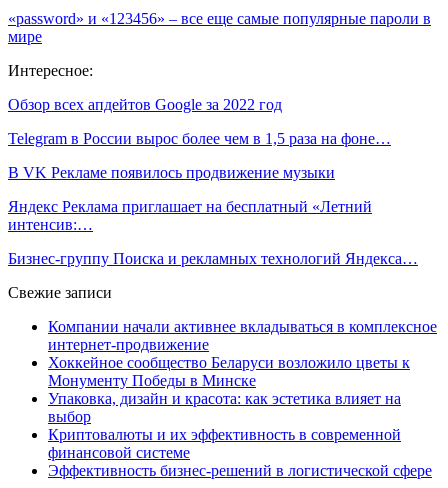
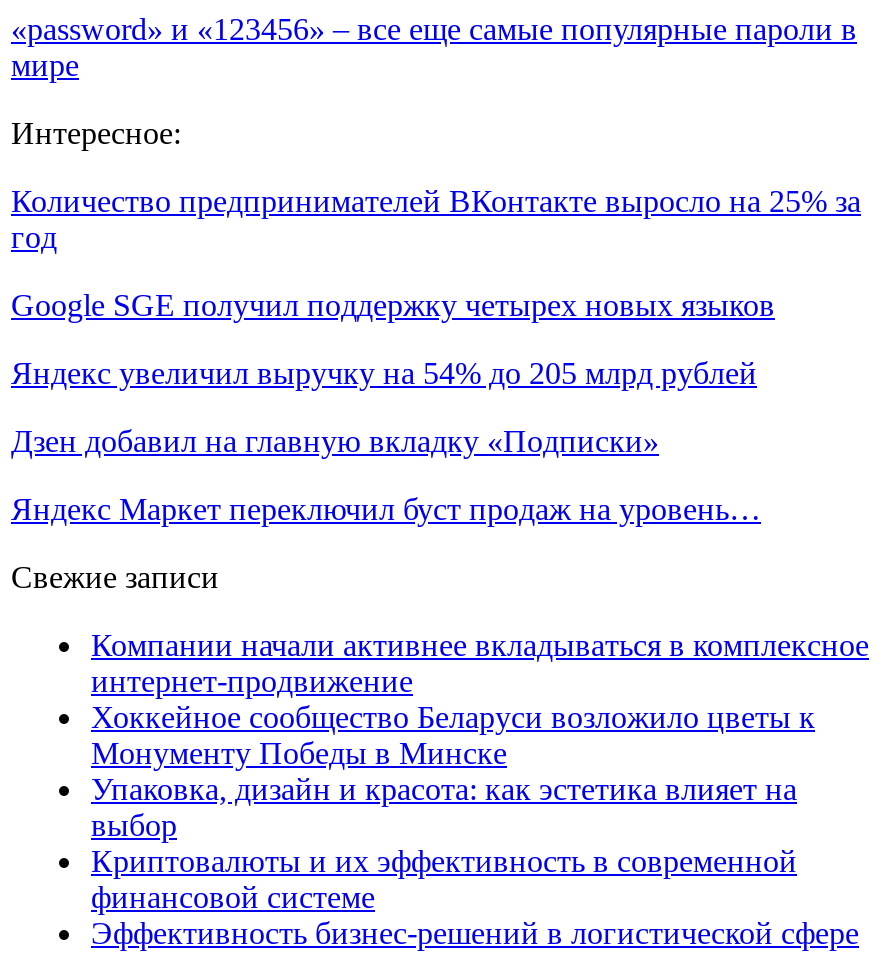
[8,96,282,113] Обзор всех апдейтов Google за 2022 год -> [11,184,861,254] Количество предпринимателей ВКонтакте выросло на 25% за | год
[8,130,391,147] Telegram в России вырос более чем в 1,5 раза на фоне… -> [11,288,775,322] Google SGE получил поддержку четырех новых языков
[8,164,335,181] В VK Рекламе появилось продвижение музыки -> [11,356,757,390] Яндекс увеличил выручку на 54% до 205 млрд рублей
[8,198,372,233] Яндекс Реклама приглашает на бесплатный «Летний | интенсив:… -> [11,424,659,458] Дзен добавил на главную вкладку «Подписки»
[8,250,418,267] Бизнес-группу Поиска и рекламных технологий Яндекса… -> [11,492,761,526] Яндекс Маркет переключил буст продаж на уровень…

